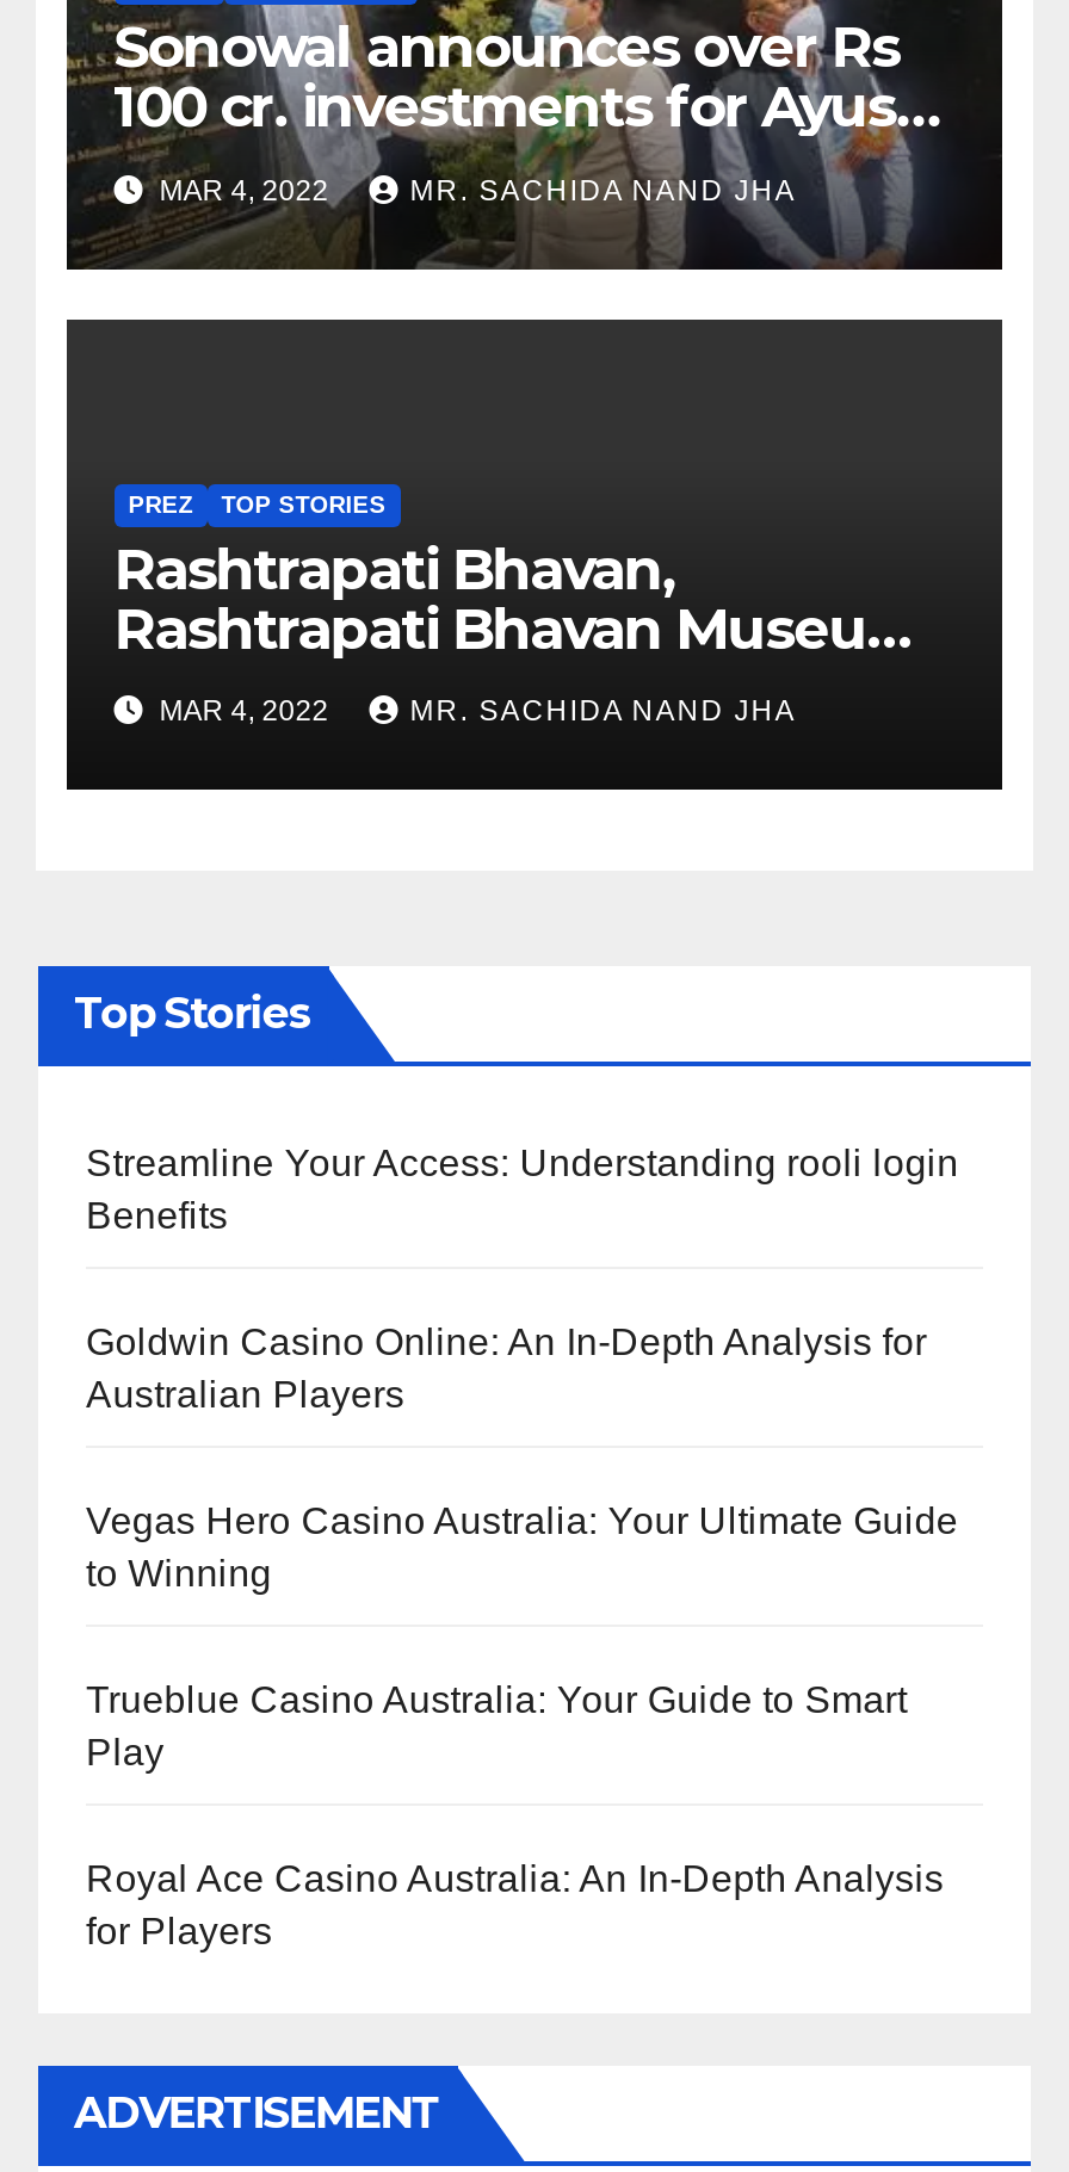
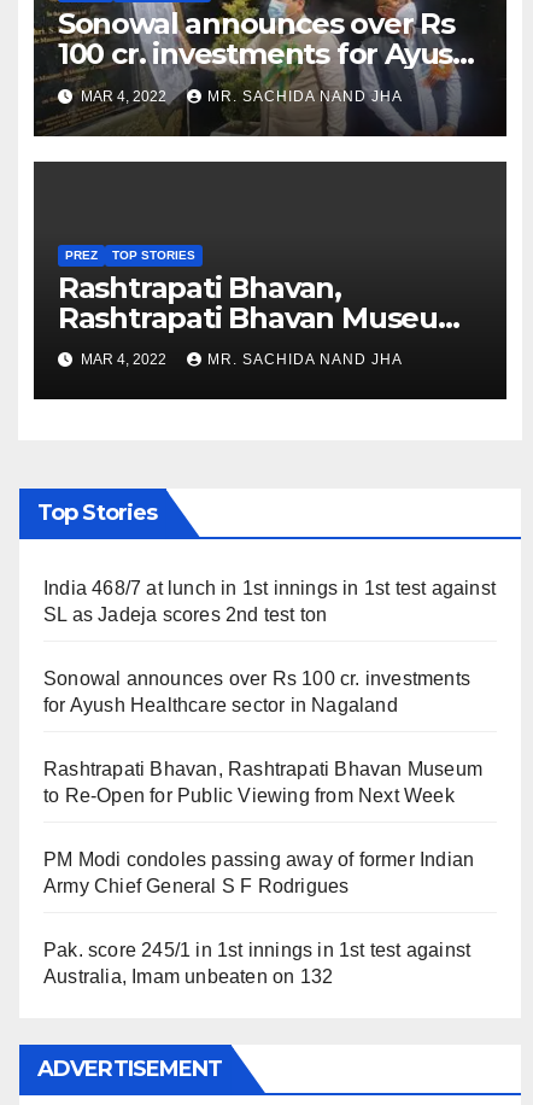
[86,1143,959,1236] Streamline Your Access: Understanding rooli login | Benefits -> [43,578,496,625] India 468/7 at lunch in 1st innings in 1st test against | SL as Jadeja scores 2nd test ton
[86,1322,927,1415] Goldwin Casino Online: An In-Depth Analysis for | Australian Players -> [43,669,470,716] Sonowal announces over Rs 100 cr. investments | for Ayush Healthcare sector in Nagaland
[86,1501,958,1594] Vegas Hero Casino Australia: Your Ultimate Guide | to Winning -> [43,759,482,806] Rashtrapati Bhavan, Rashtrapati Bhavan Museum | to Re-Open for Public Viewing from Next Week
[86,1680,907,1773] Trueblue Casino Australia: Your Guide to Smart | Play -> [43,850,474,897] PM Modi condoles passing away of former Indian | Army Chief General S F Rodrigues
[86,1859,944,1952] Royal Ace Casino Australia: An In-Depth Analysis | for Players -> [43,940,471,987] Pak. score 245/1 in 1st innings in 1st test against | Australia, Imam unbeaten on 132

